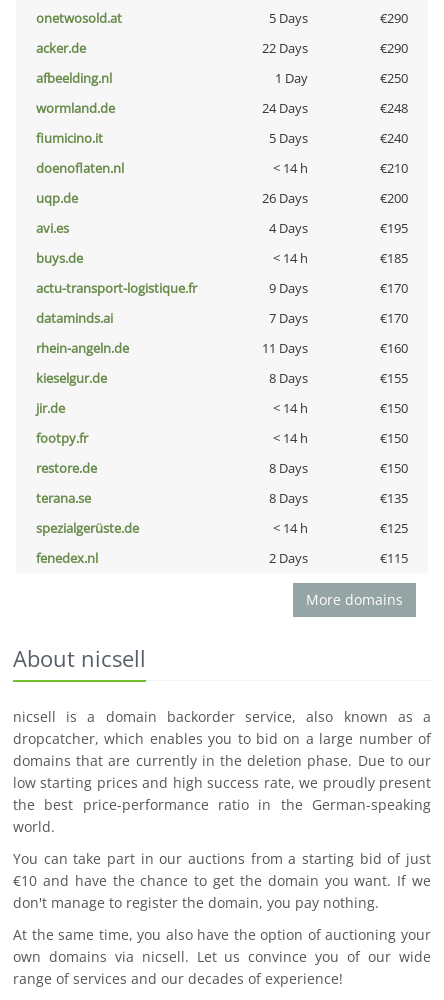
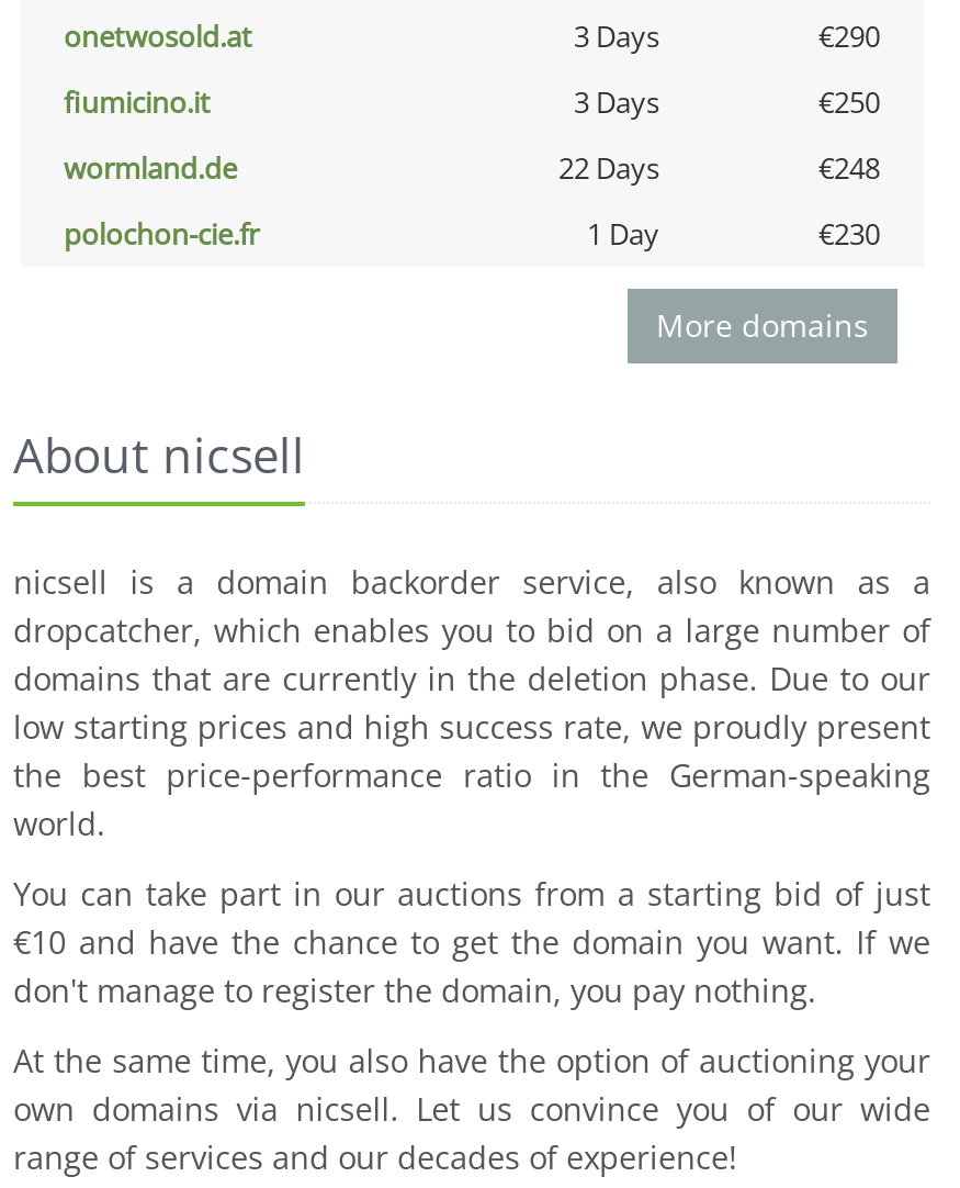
[268,9,307,27] 5 Days -> [574,17,659,56] 3 Days
[36,39,408,87] acker.de | 22 Days | €290 | afbeelding.nl | 1 Day -> [64,83,659,122] fiumicino.it | 3 Days
[261,99,307,117] 24 Days -> [558,149,659,188] 22 Days
[36,129,408,567] fiumicino.it | 5 Days | €240 | doenoflaten.nl | < 14 h | €210 | uqp.de | 26 Days | €200 | avi.es | 4 Days | €195 | buys.de | < 14 h | €185 | actu-transport-logistique.fr | 9 Days | €170 | dataminds.ai | 7 Days | €170 | rhein-angeln.de | 11 Days | €160 | kieselgur.de | 8 Days | €155 | jir.de | < 14 h | €150 | footpy.fr | < 14 h | €150 | restore.de | 8 Days | €150 | terana.se | 8 Days | €135 | spezialgerüste.de | < 14 h | €125 | fenedex.nl | 2 Days | €115 -> [64,215,880,254] polochon-cie.fr | 1 Day | €230

